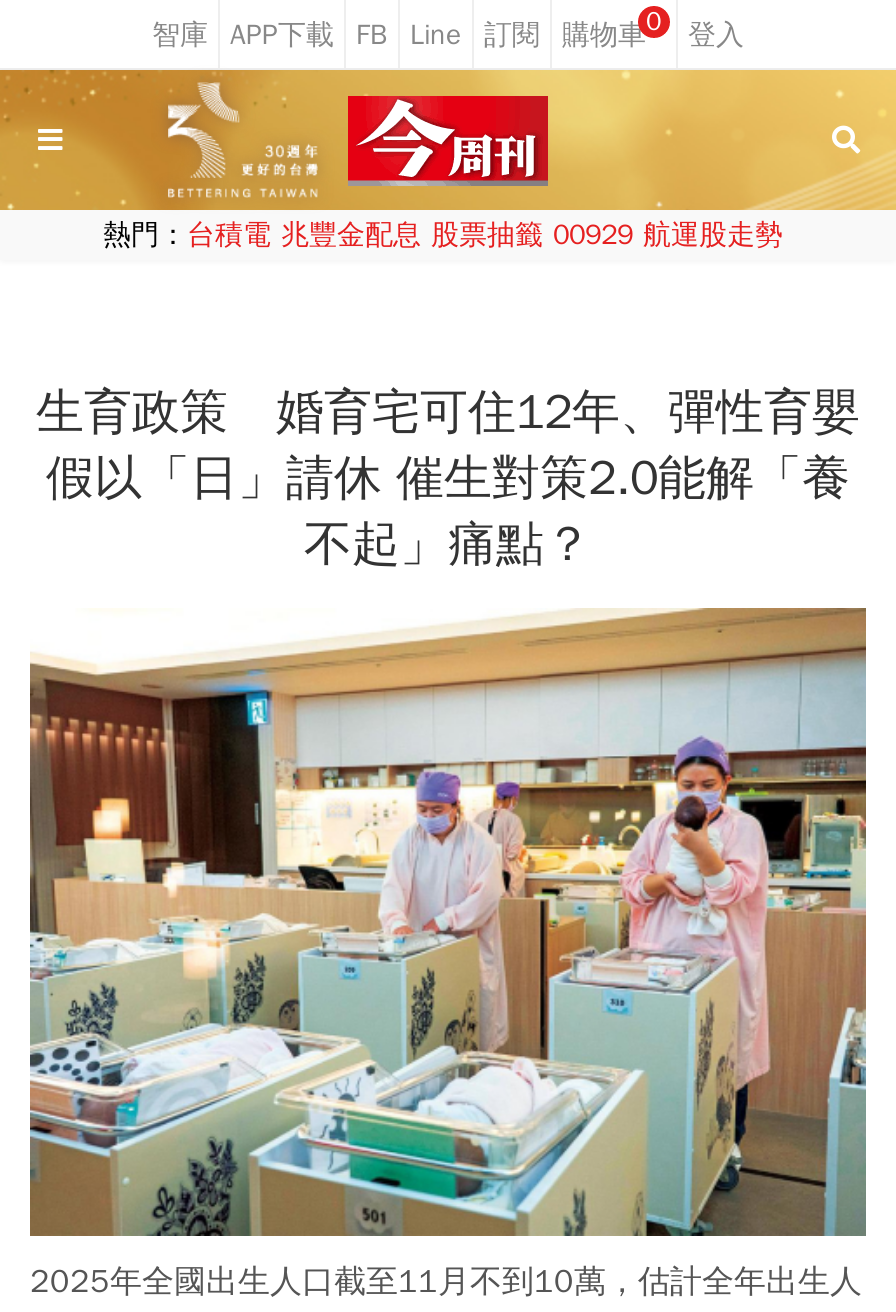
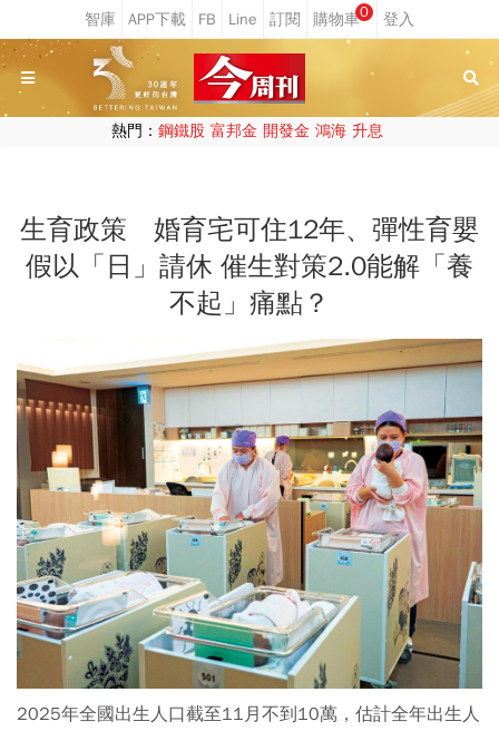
[103,218,783,252] 熱門：台積電 兆豐金配息 股票抽籤 00929 航運股走勢 -> [111,121,383,140] 熱門：鋼鐵股 富邦金 開發金 鴻海 升息

